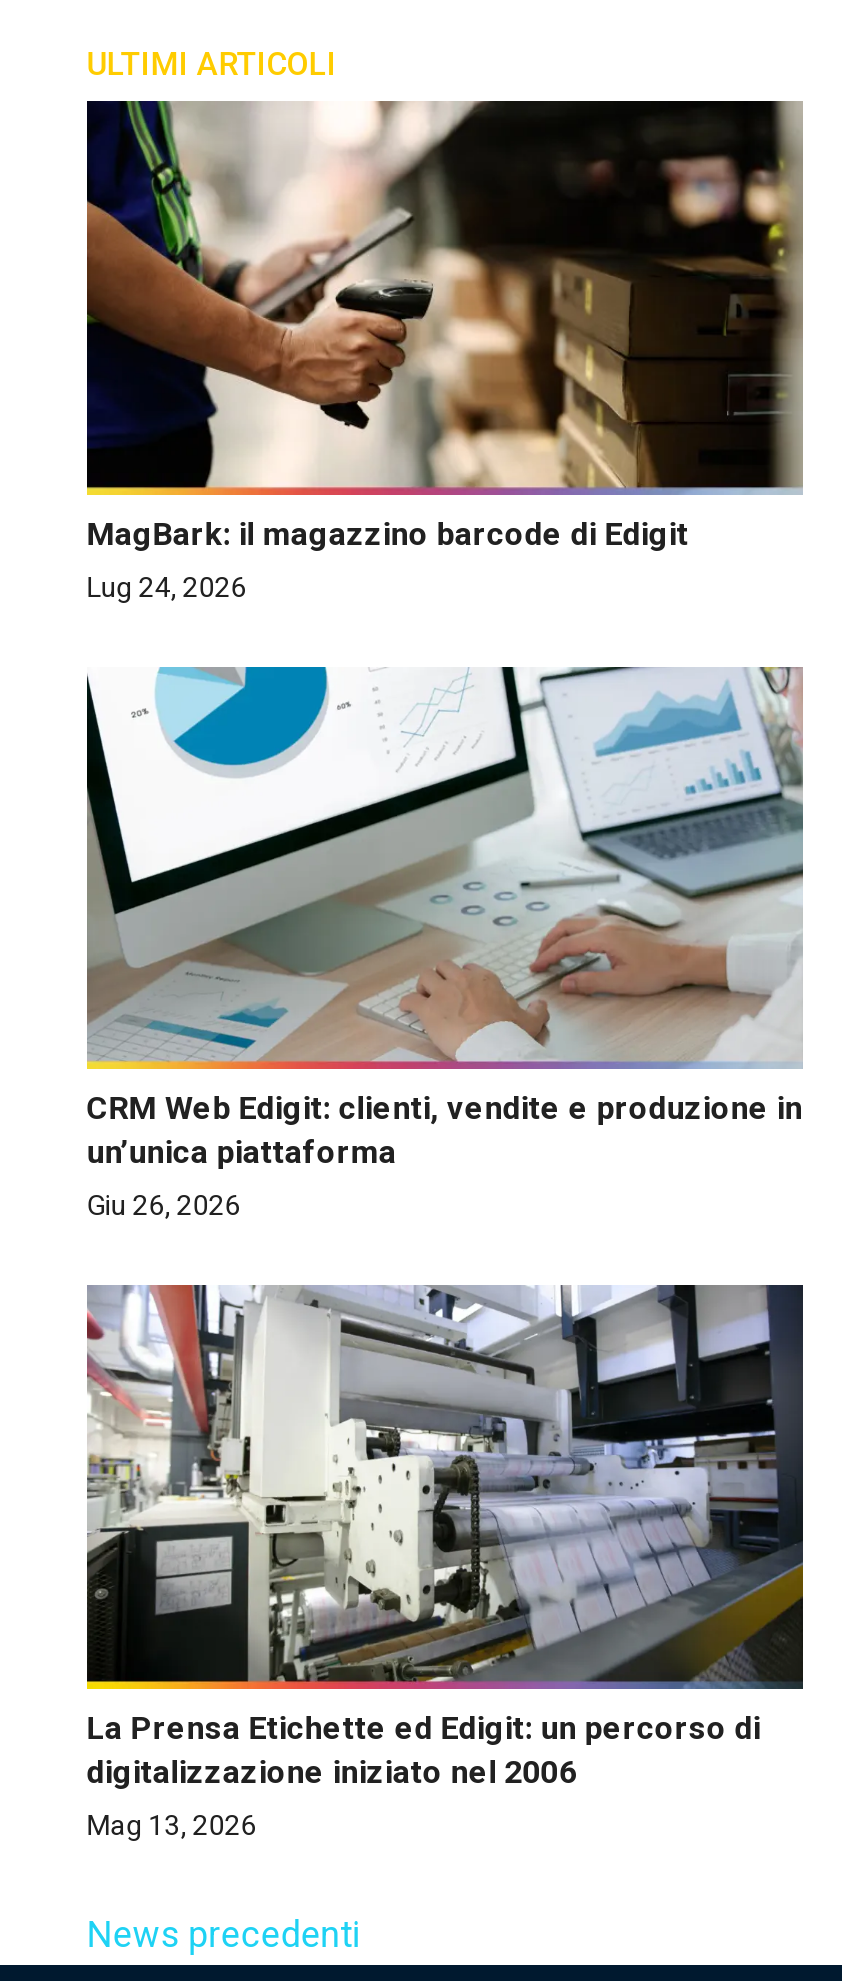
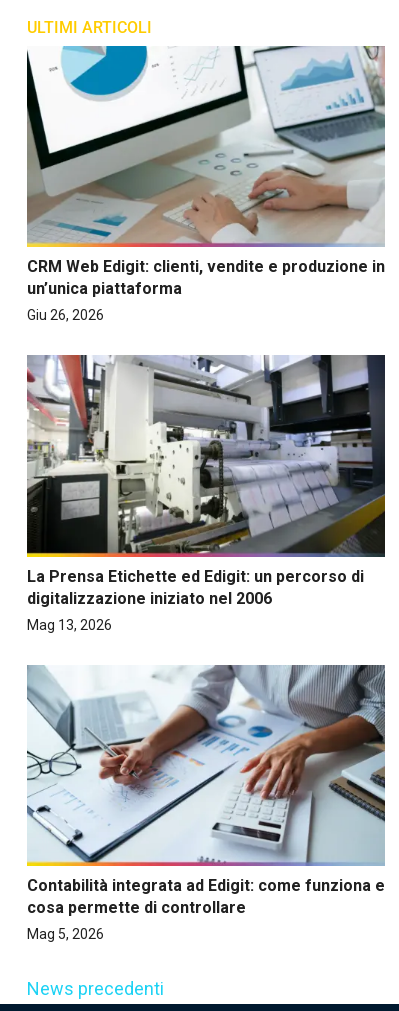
[85,98,803,602] [image] | MagBark: il magazzino barcode di Edigit | Lug 24, 2026 -> none
moved [85,662,807,1840] -> [26,44,387,633]: [image] | CRM Web Edigit: clienti, vendite e produzione in | un’unica piattaforma | Giu 26, 2026 | La Prensa Etichette ed Edigit: un percorso di | digitalizzazione iniziato nel 2006 | Mag 13, 2026
none -> [26,664,386,942] [image] | Contabilità integrata ad Edigit: come funziona e | cosa permette di controllare | Mag 5, 2026

